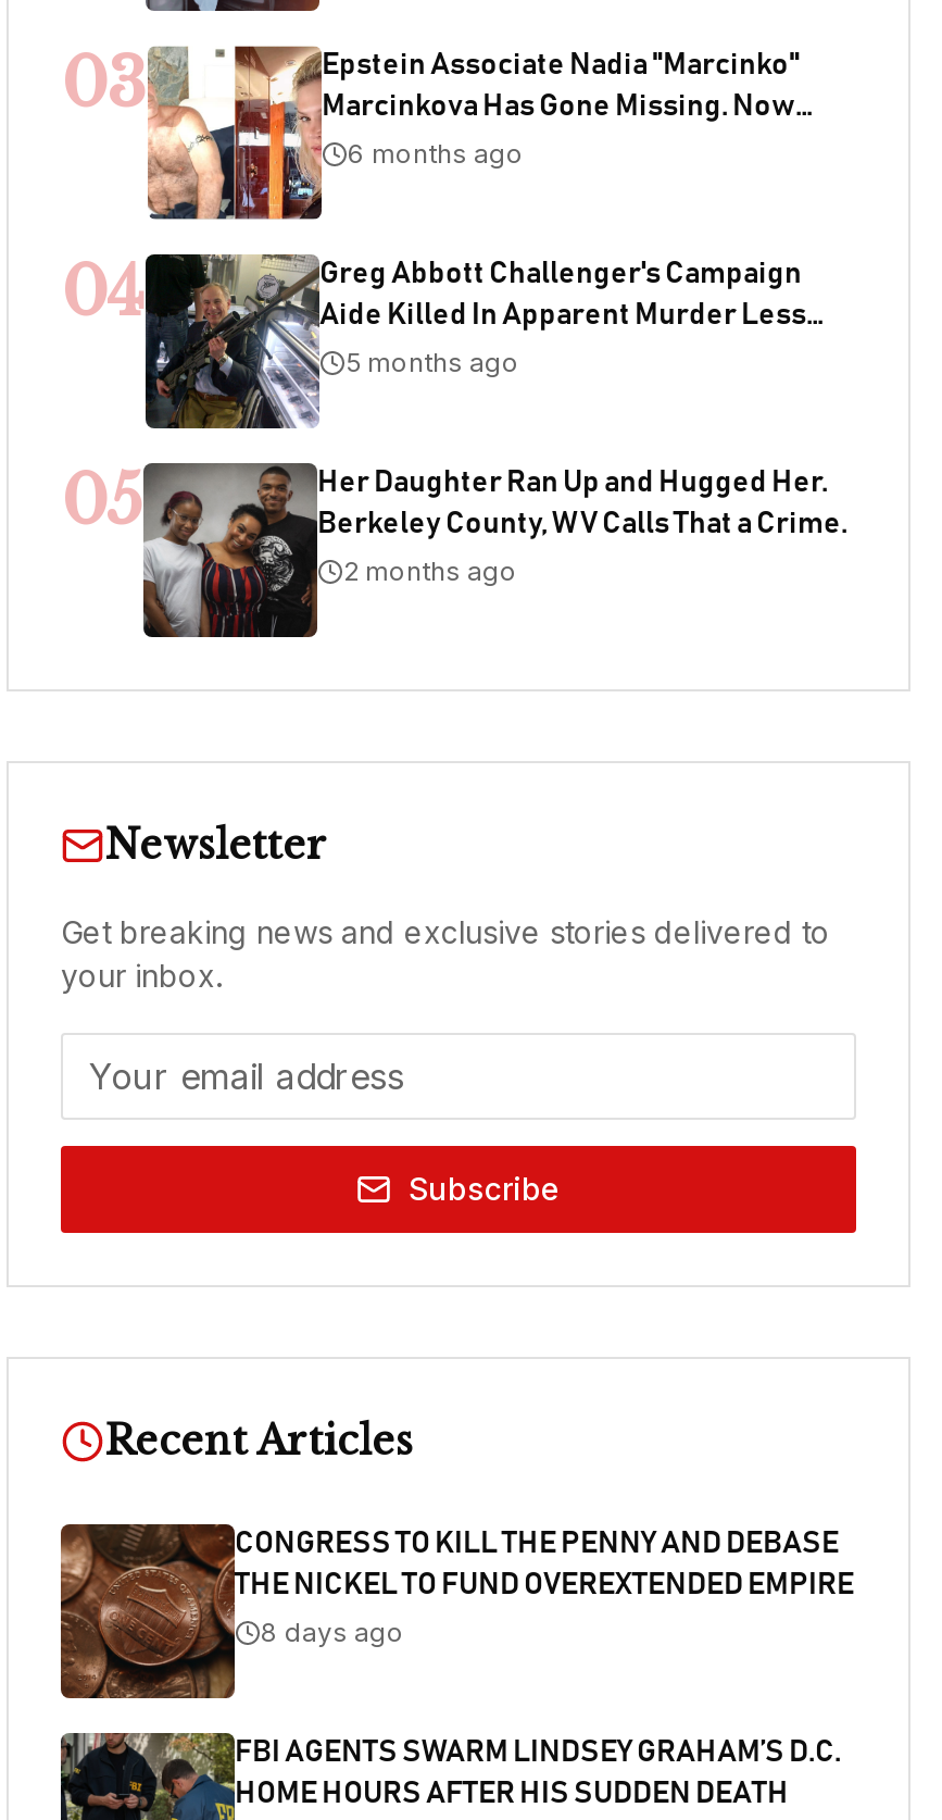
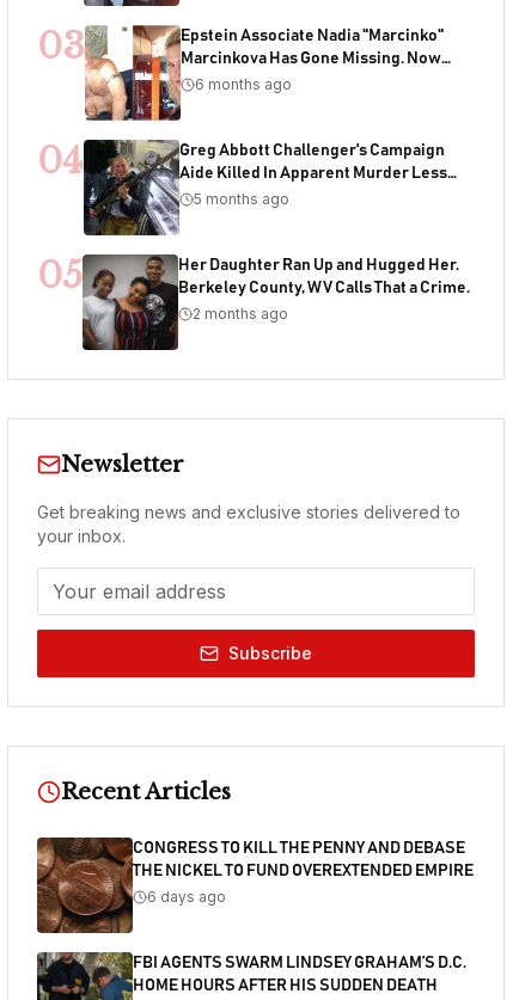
[261,1616,404,1648] 8 days ago -> [147,888,226,906] 6 days ago

